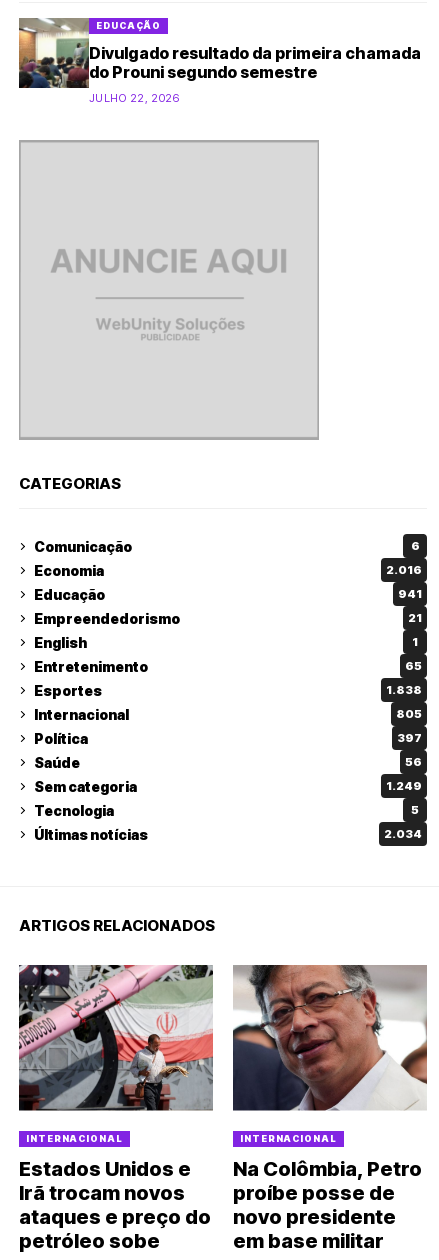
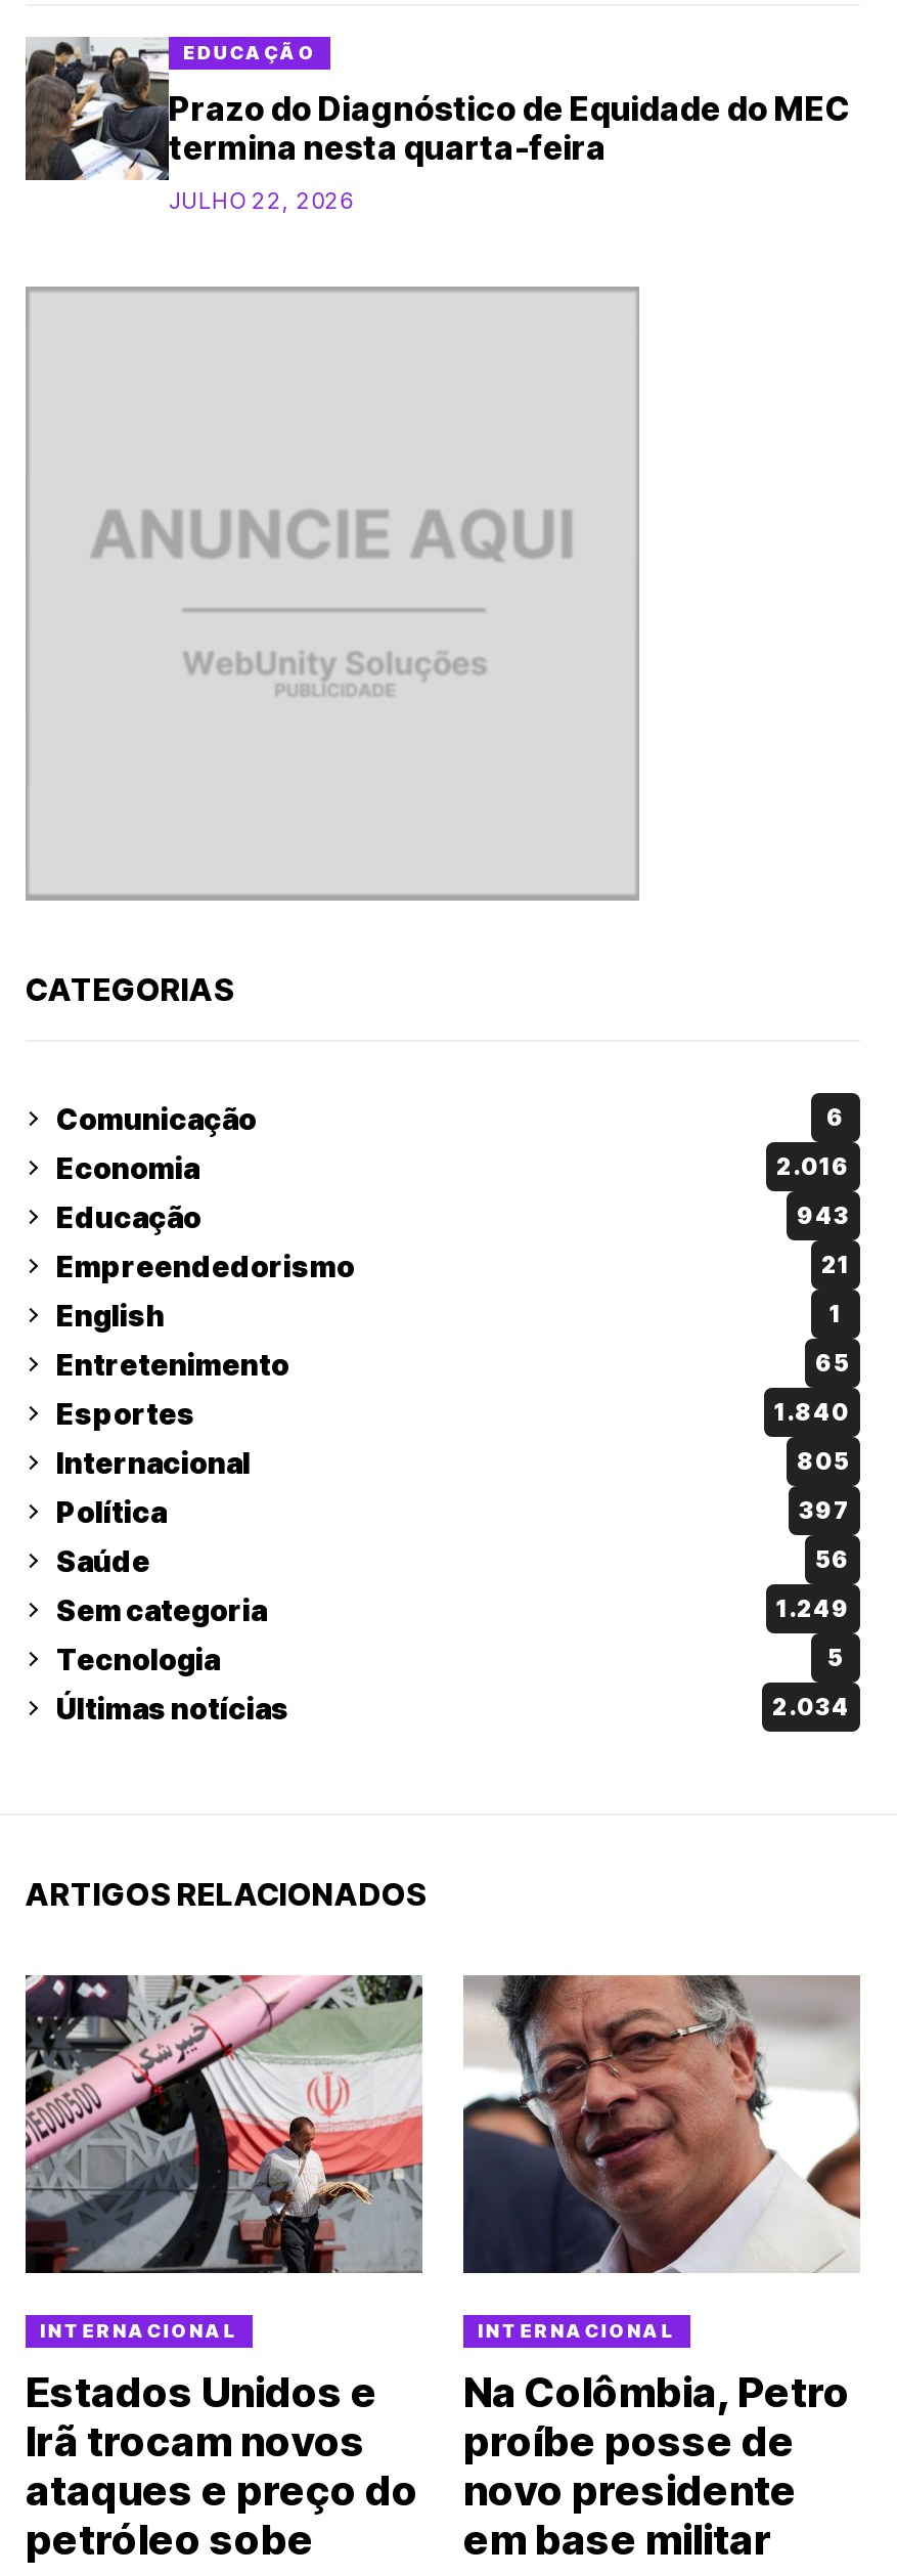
[18,18,421,89] [image] | Divulgado resultado da primeira chamada | do Prouni segundo semestre -> [24,37,850,182] [image] | Prazo do Diagnóstico de Equidade do MEC | termina nesta quarta-feira
[398,587,422,601] 941 -> [797,1202,850,1230] 943
[386,683,422,697] 1.838 -> [774,1398,850,1427] 1.840

